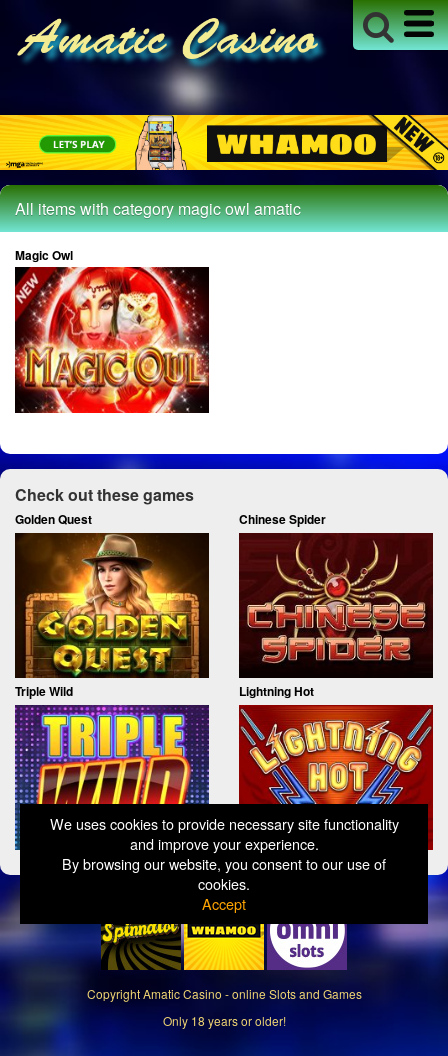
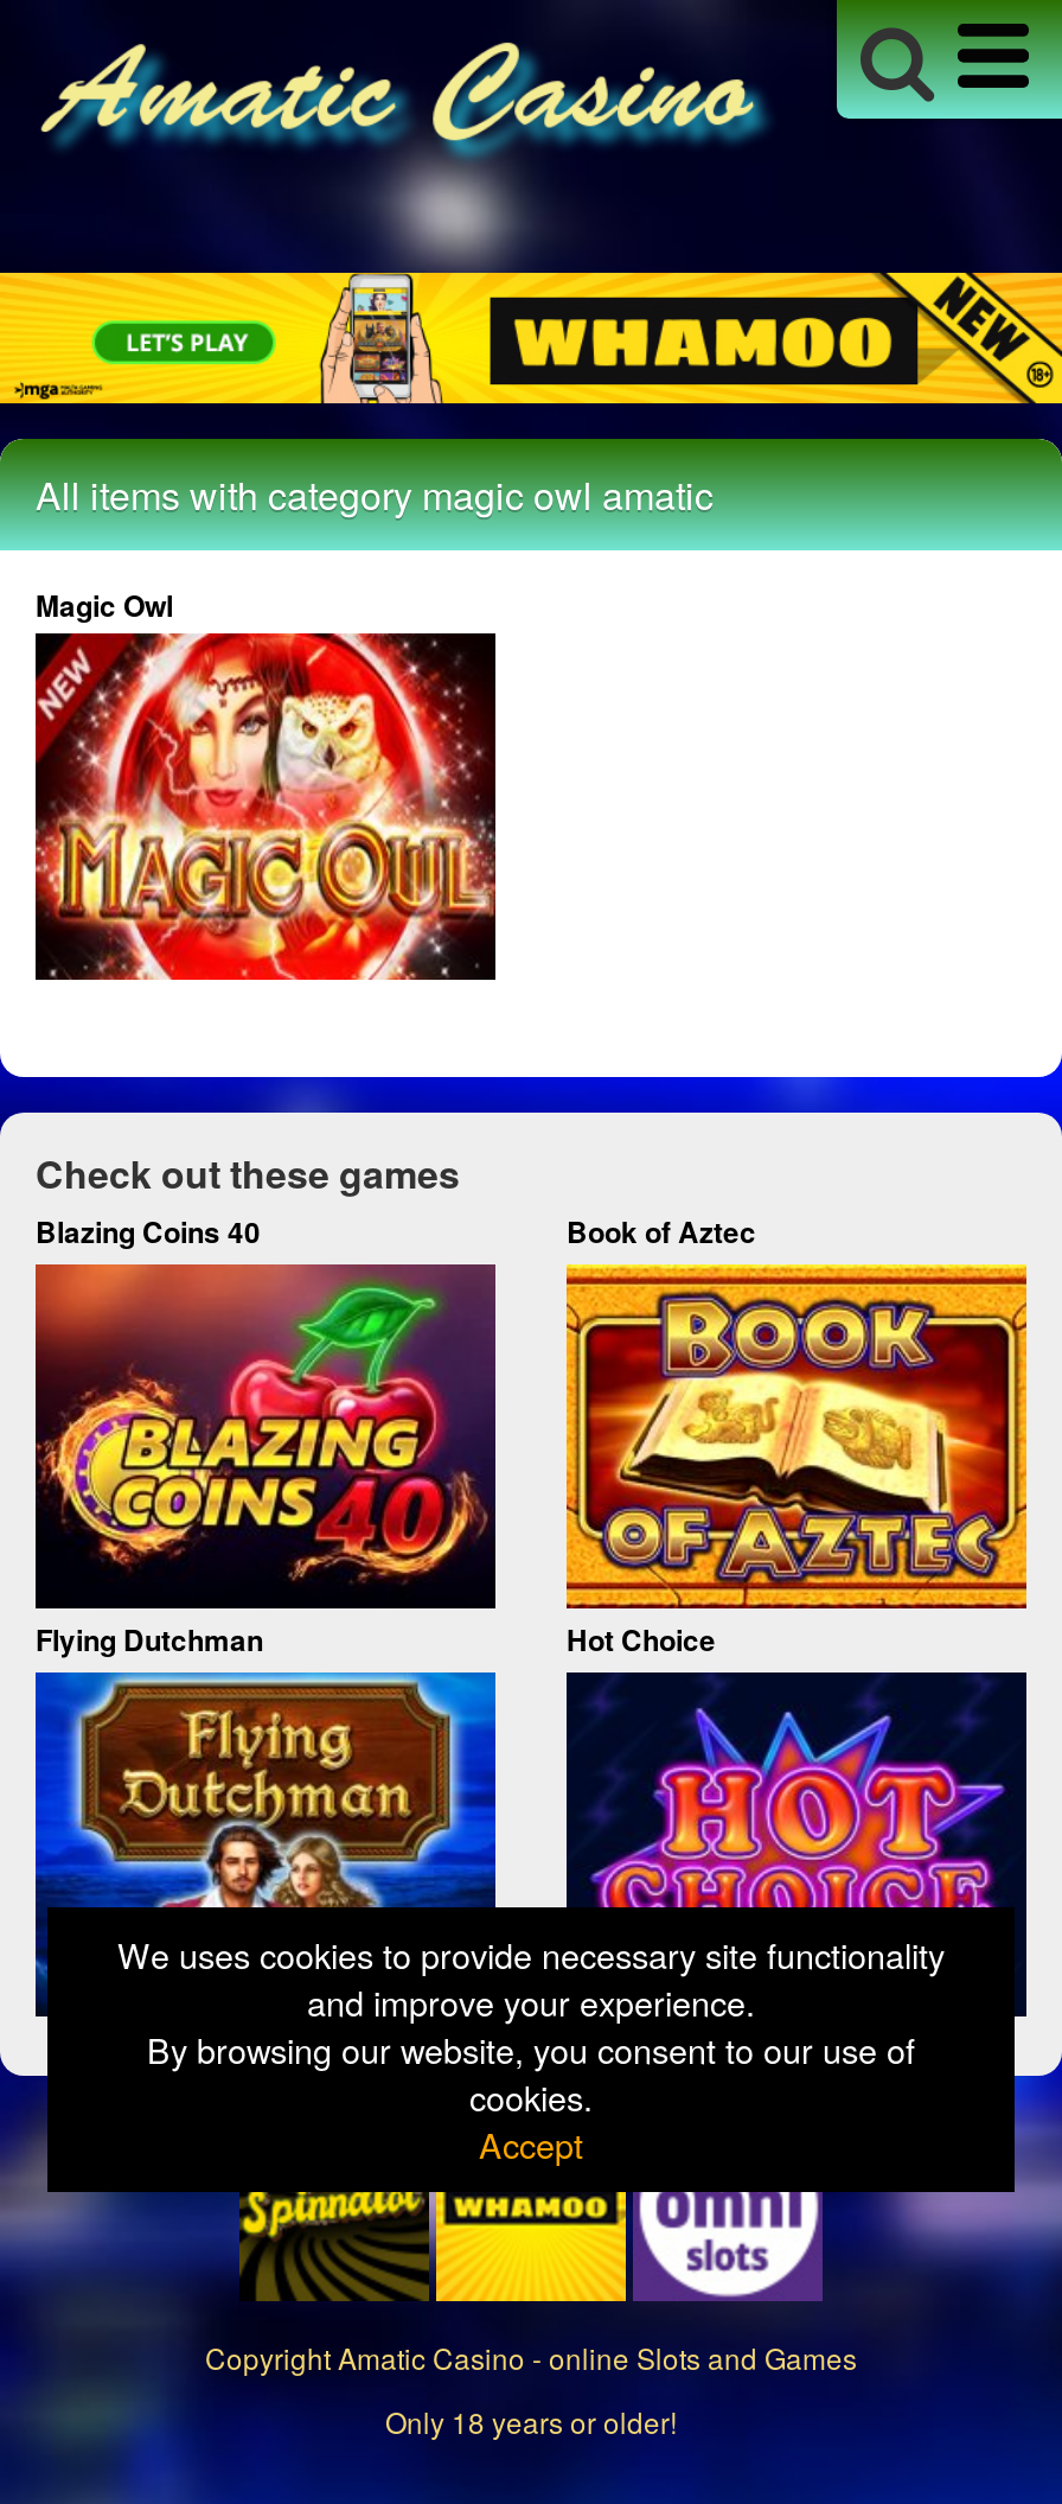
[15,510,326,528] Golden Quest | Chinese Spider -> [36,1209,756,1252] Blazing Coins 40 | Book of Aztec
[14,532,314,700] [image] | Triple Wild | Lightning Hot -> [33,1262,716,1660] [image] | Flying Dutchman | Hot Choice
[238,532,434,679] [image] -> [564,1262,1029,1611] [image]
[14,704,210,850] [image] -> [33,1670,498,2016] [image]
[238,704,434,851] [image] -> [564,1670,1029,2019] [image]

